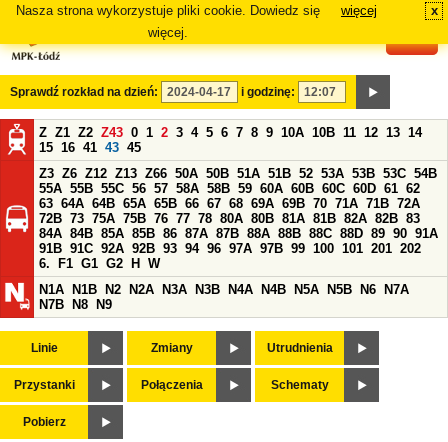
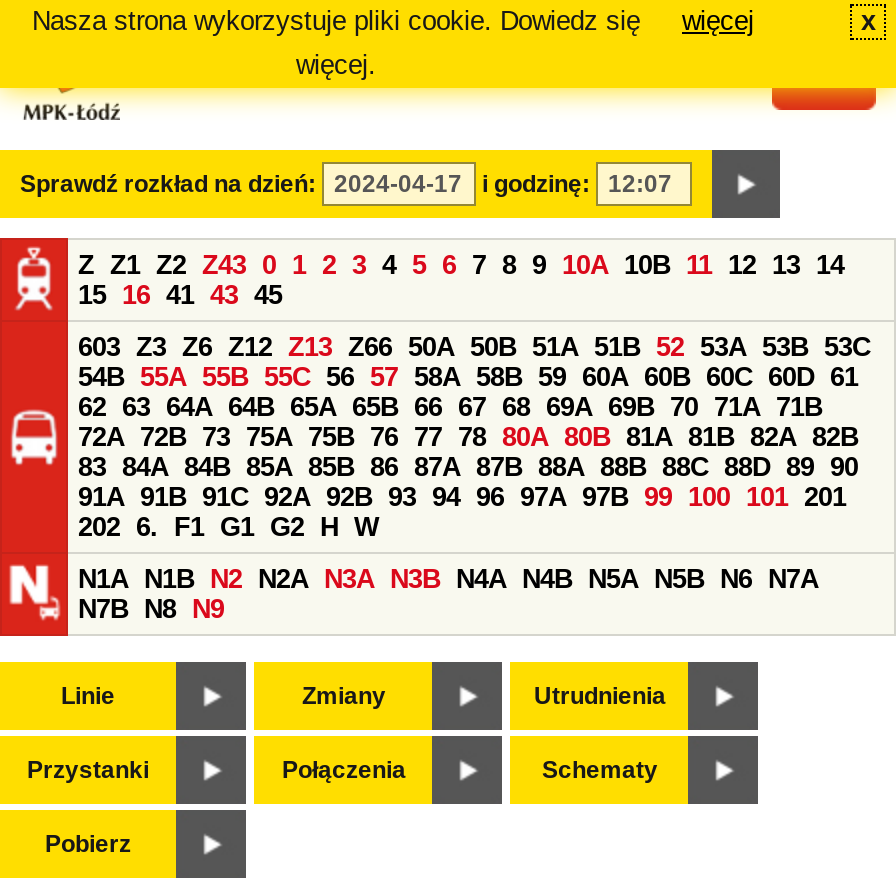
[39,166,438,271] Z3 Z6 Z12 Z13 Z66 50A 50B 51A 51B 52 53A 53B 53C 54B | 55A 55B 55C 56 57 58A 58B 59 60A 60B 60C 60D 61 62 | 63 64A 64B 65A 65B 66 67 68 69A 69B 70 71A 71B 72A | 72B 73 75A 75B 76 77 78 80A 80B 81A 81B 82A 82B 83 | 84A 84B 85A 85B 86 87A 87B 88A 88B 88C 88D 89 90 91A | 91B 91C 92A 92B 93 94 96 97A 97B 99 100 101 201 202 | 6. F1 G1 G2 H W -> [78,332,870,542] 603 Z3 Z6 Z12 Z13 Z66 50A 50B 51A 51B 52 53A 53B 53C | 54B 55A 55B 55C 56 57 58A 58B 59 60A 60B 60C 60D 61 | 62 63 64A 64B 65A 65B 66 67 68 69A 69B 70 71A 71B | 72A 72B 73 75A 75B 76 77 78 80A 80B 81A 81B 82A 82B | 83 84A 84B 85A 85B 86 87A 87B 88A 88B 88C 88D 89 90 | 91A 91B 91C 92A 92B 93 94 96 97A 97B 99 100 101 201 | 202 6. F1 G1 G2 H W

